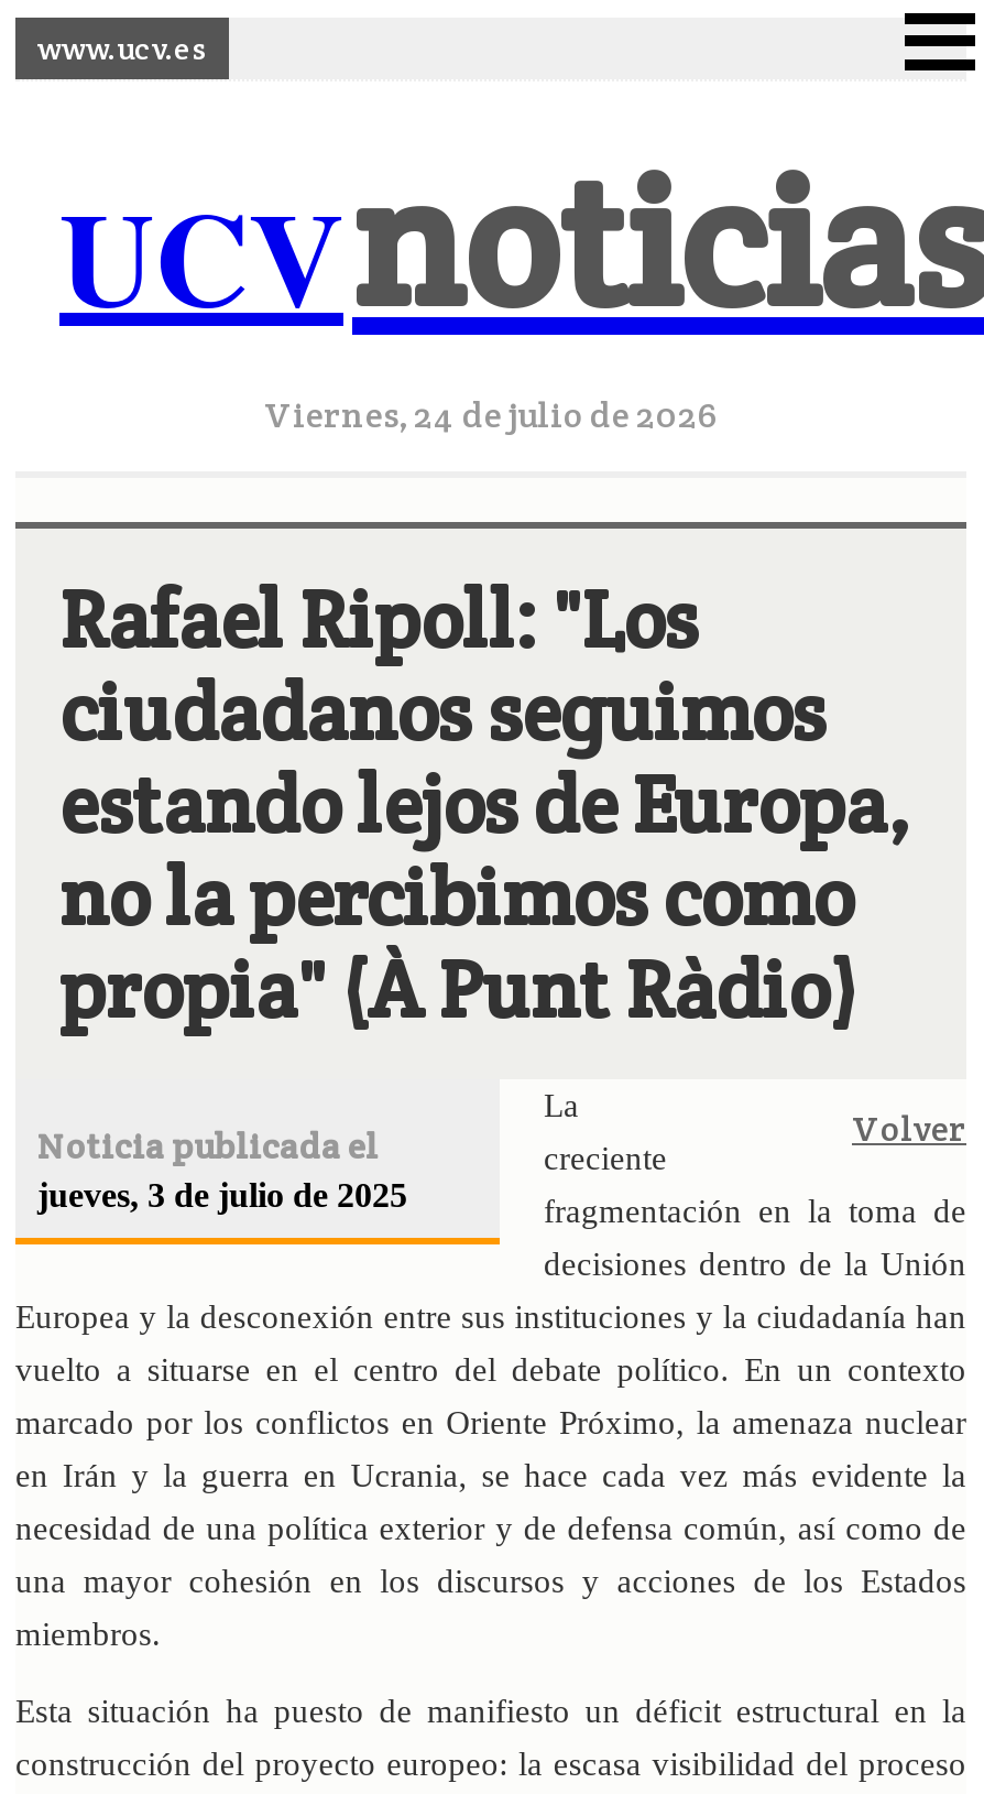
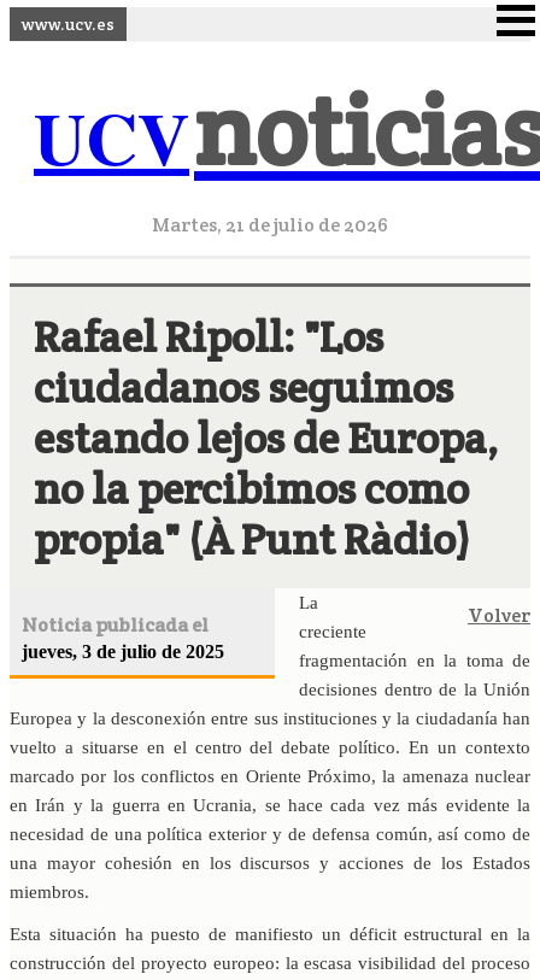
[264,392,718,438] Viernes, 24 de julio de 2026 -> [152,212,388,237] Martes, 21 de julio de 2026

